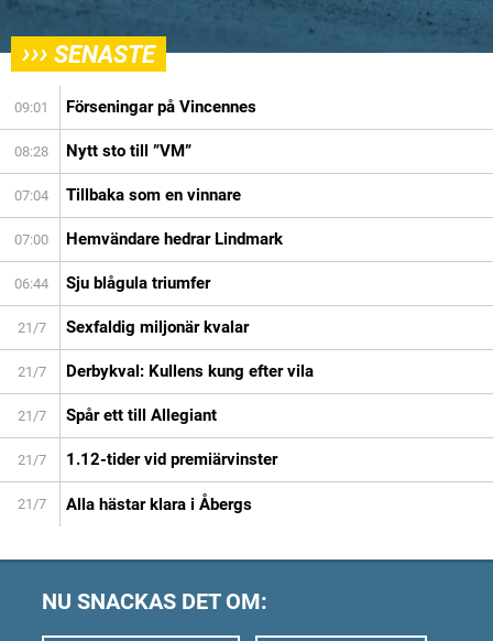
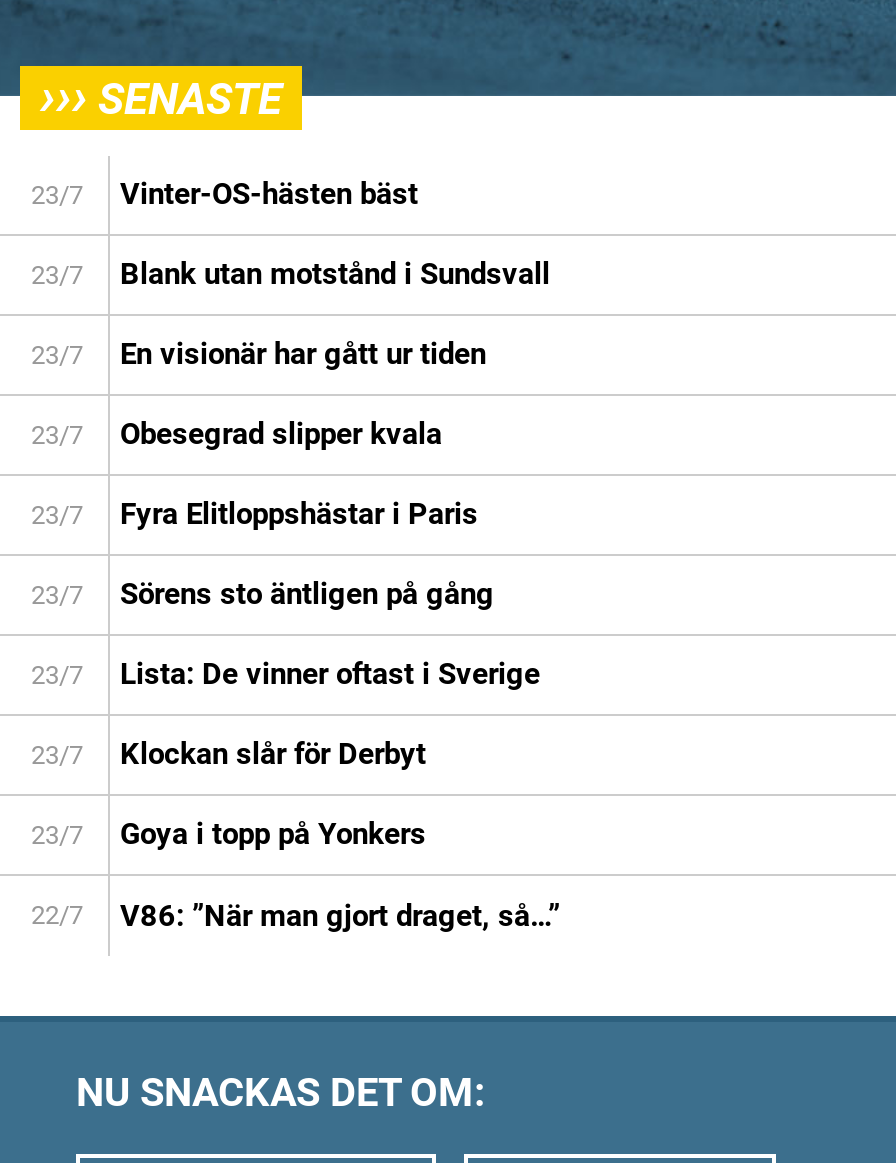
[14,97,256,117] 09:01 | Förseningar på Vincennes -> [31,176,418,212] 23/7 | Vinter-OS-hästen bäst
[14,141,191,161] 08:28 | Nytt sto till ”VM” -> [31,256,550,292] 23/7 | Blank utan motstånd i Sundsvall
[14,185,241,205] 07:04 | Tillbaka som en vinnare -> [31,336,486,372] 23/7 | En visionär har gått ur tiden
[14,229,283,249] 07:00 | Hemvändare hedrar Lindmark -> [31,416,442,452] 23/7 | Obesegrad slipper kvala
[14,273,210,293] 06:44 | Sju blågula triumfer -> [31,496,478,532] 23/7 | Fyra Elitloppshästar i Paris
[17,317,249,337] 21/7 | Sexfaldig miljonär kvalar -> [31,576,494,612] 23/7 | Sörens sto äntligen på gång
[17,361,314,381] 21/7 | Derbykval: Kullens kung efter vila -> [31,656,540,692] 23/7 | Lista: De vinner oftast i Sverige
[17,405,217,425] 21/7 | Spår ett till Allegiant -> [31,736,426,772] 23/7 | Klockan slår för Derbyt
[17,449,277,469] 21/7 | 1.12-tider vid premiärvinster -> [31,816,426,852] 23/7 | Goya i topp på Yonkers
[17,494,252,514] 21/7 | Alla hästar klara i Åbergs -> [31,898,560,934] 22/7 | V86: ”När man gjort draget, så…”

